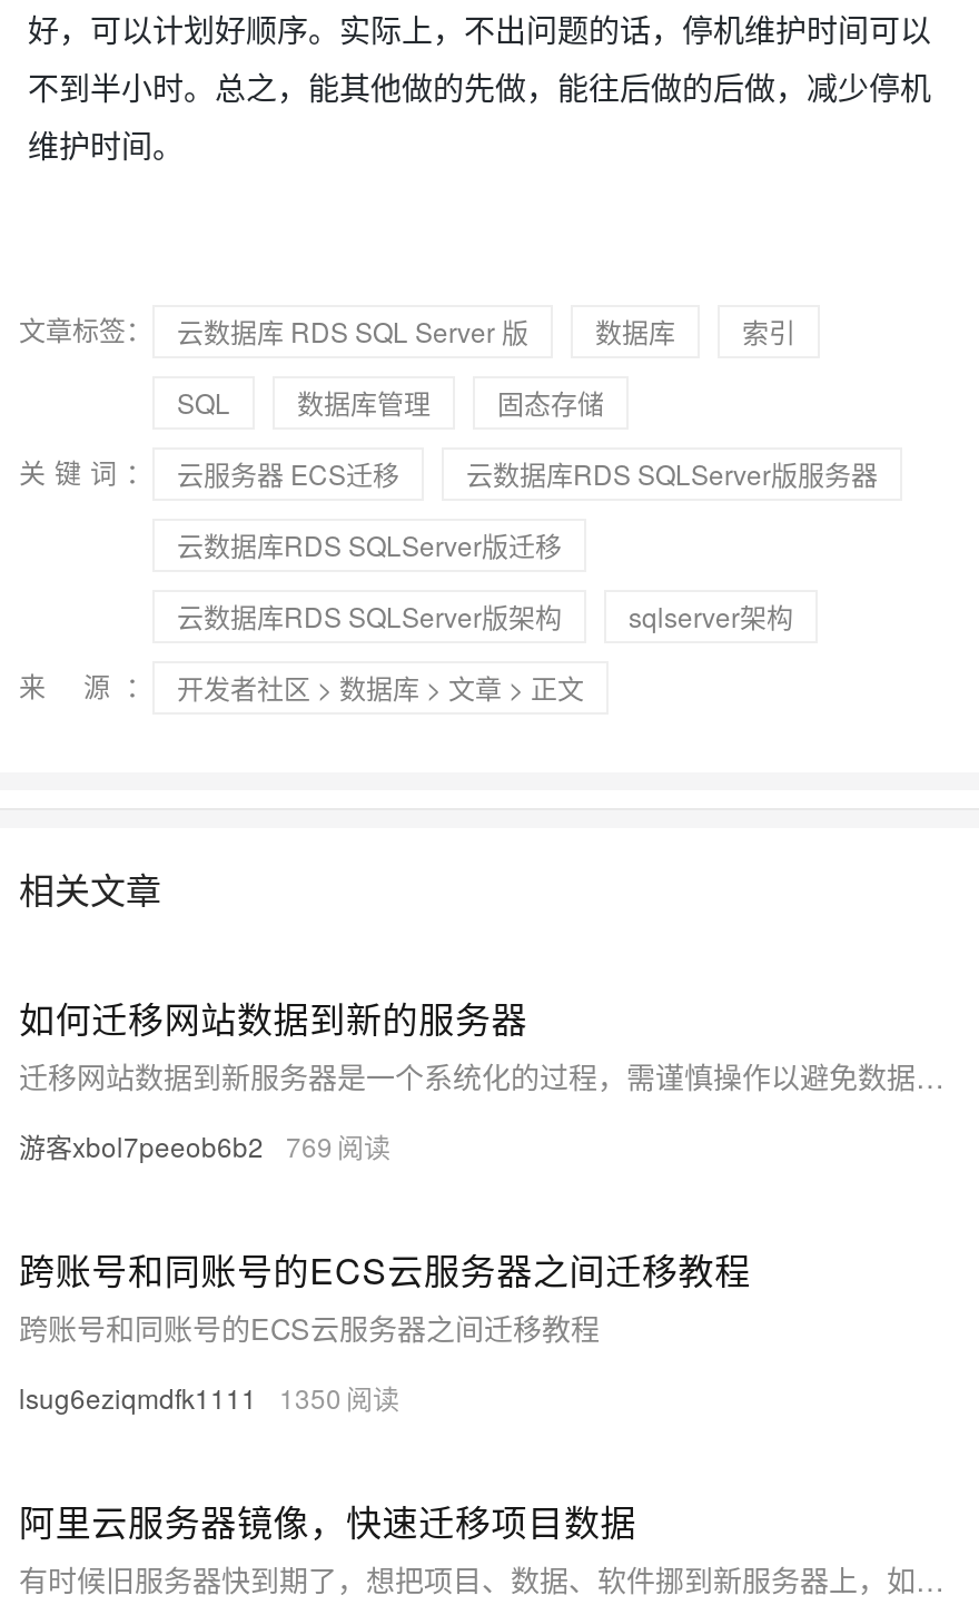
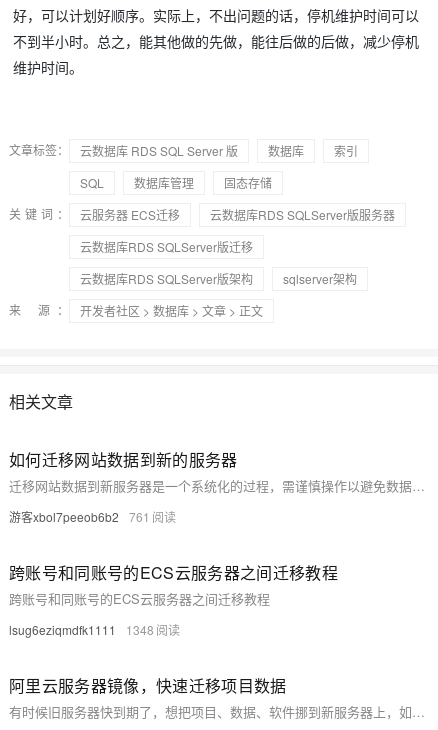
[19,1126,333,1164] 游客xbol7peeob6b2 769 -> [9,508,150,525] 游客xbol7peeob6b2 761
[19,1378,342,1416] lsug6eziqmdfk1111 1350 -> [9,621,154,638] lsug6eziqmdfk1111 1348

